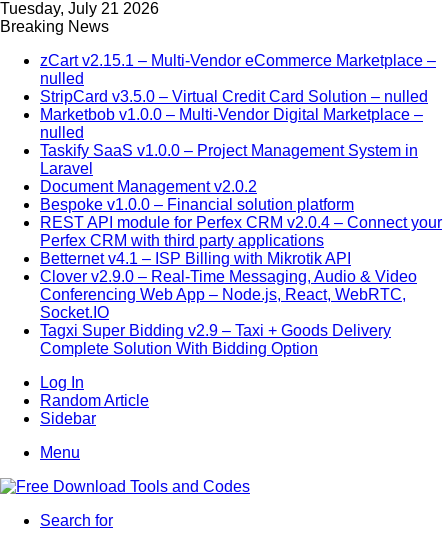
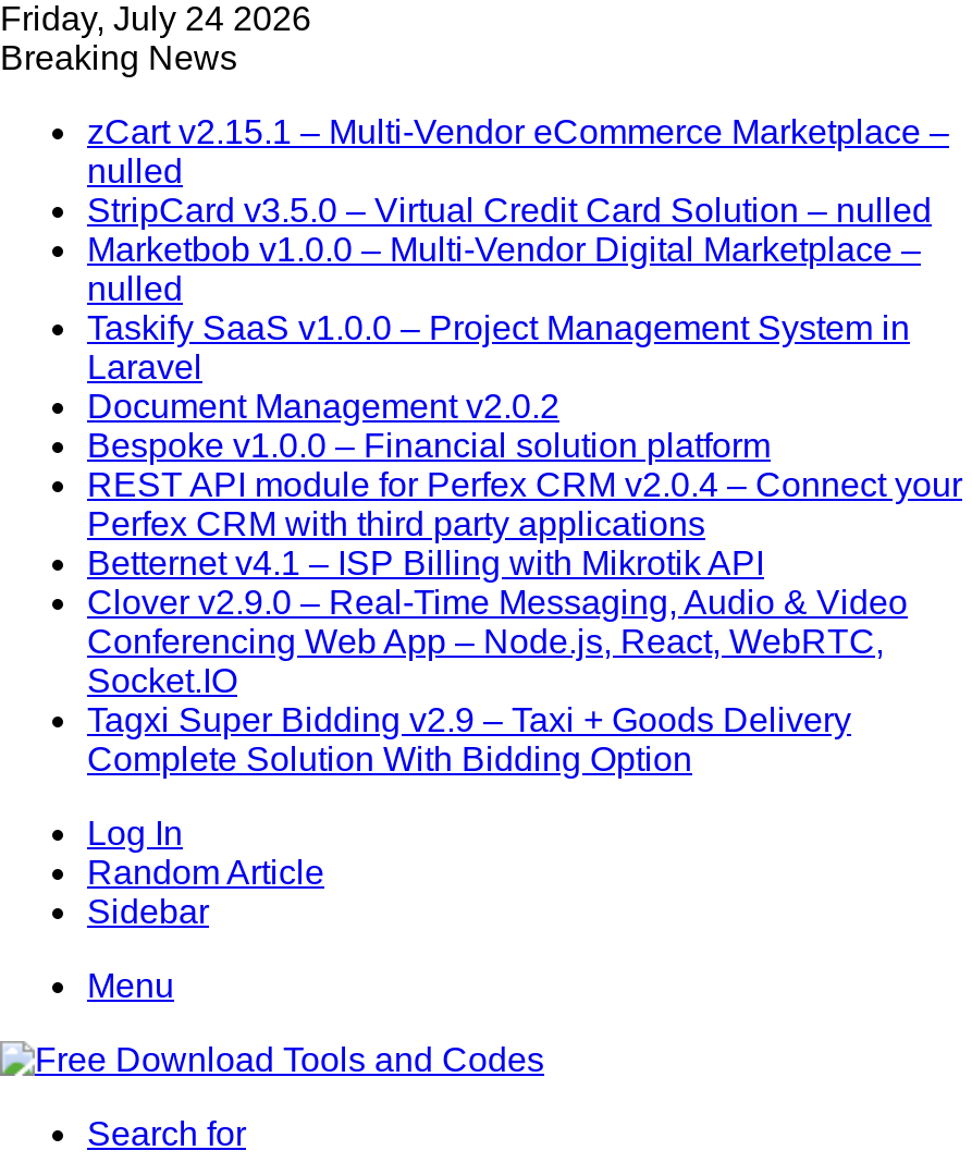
[0,0,159,17] Tuesday, July 21 2026 -> [0,0,311,37] Friday, July 24 2026

